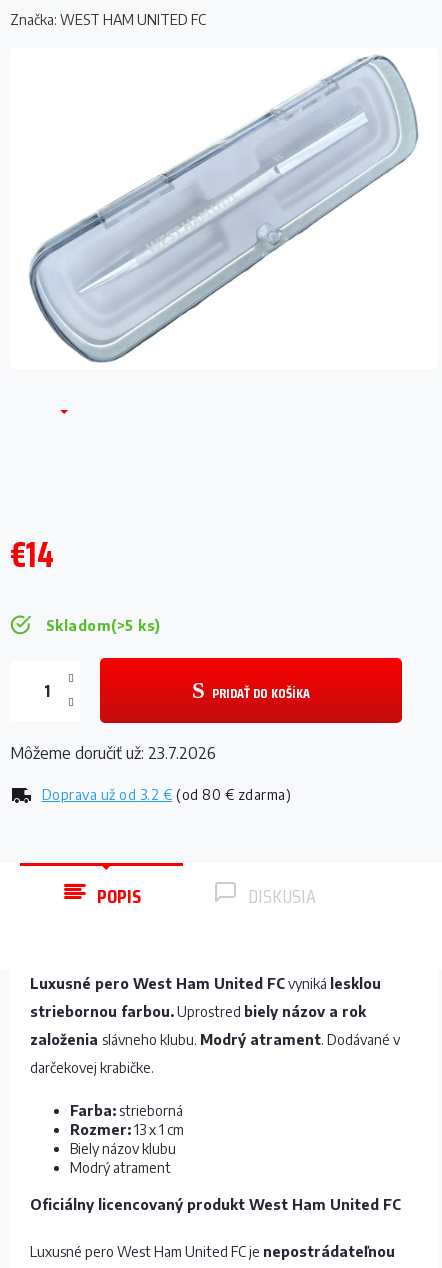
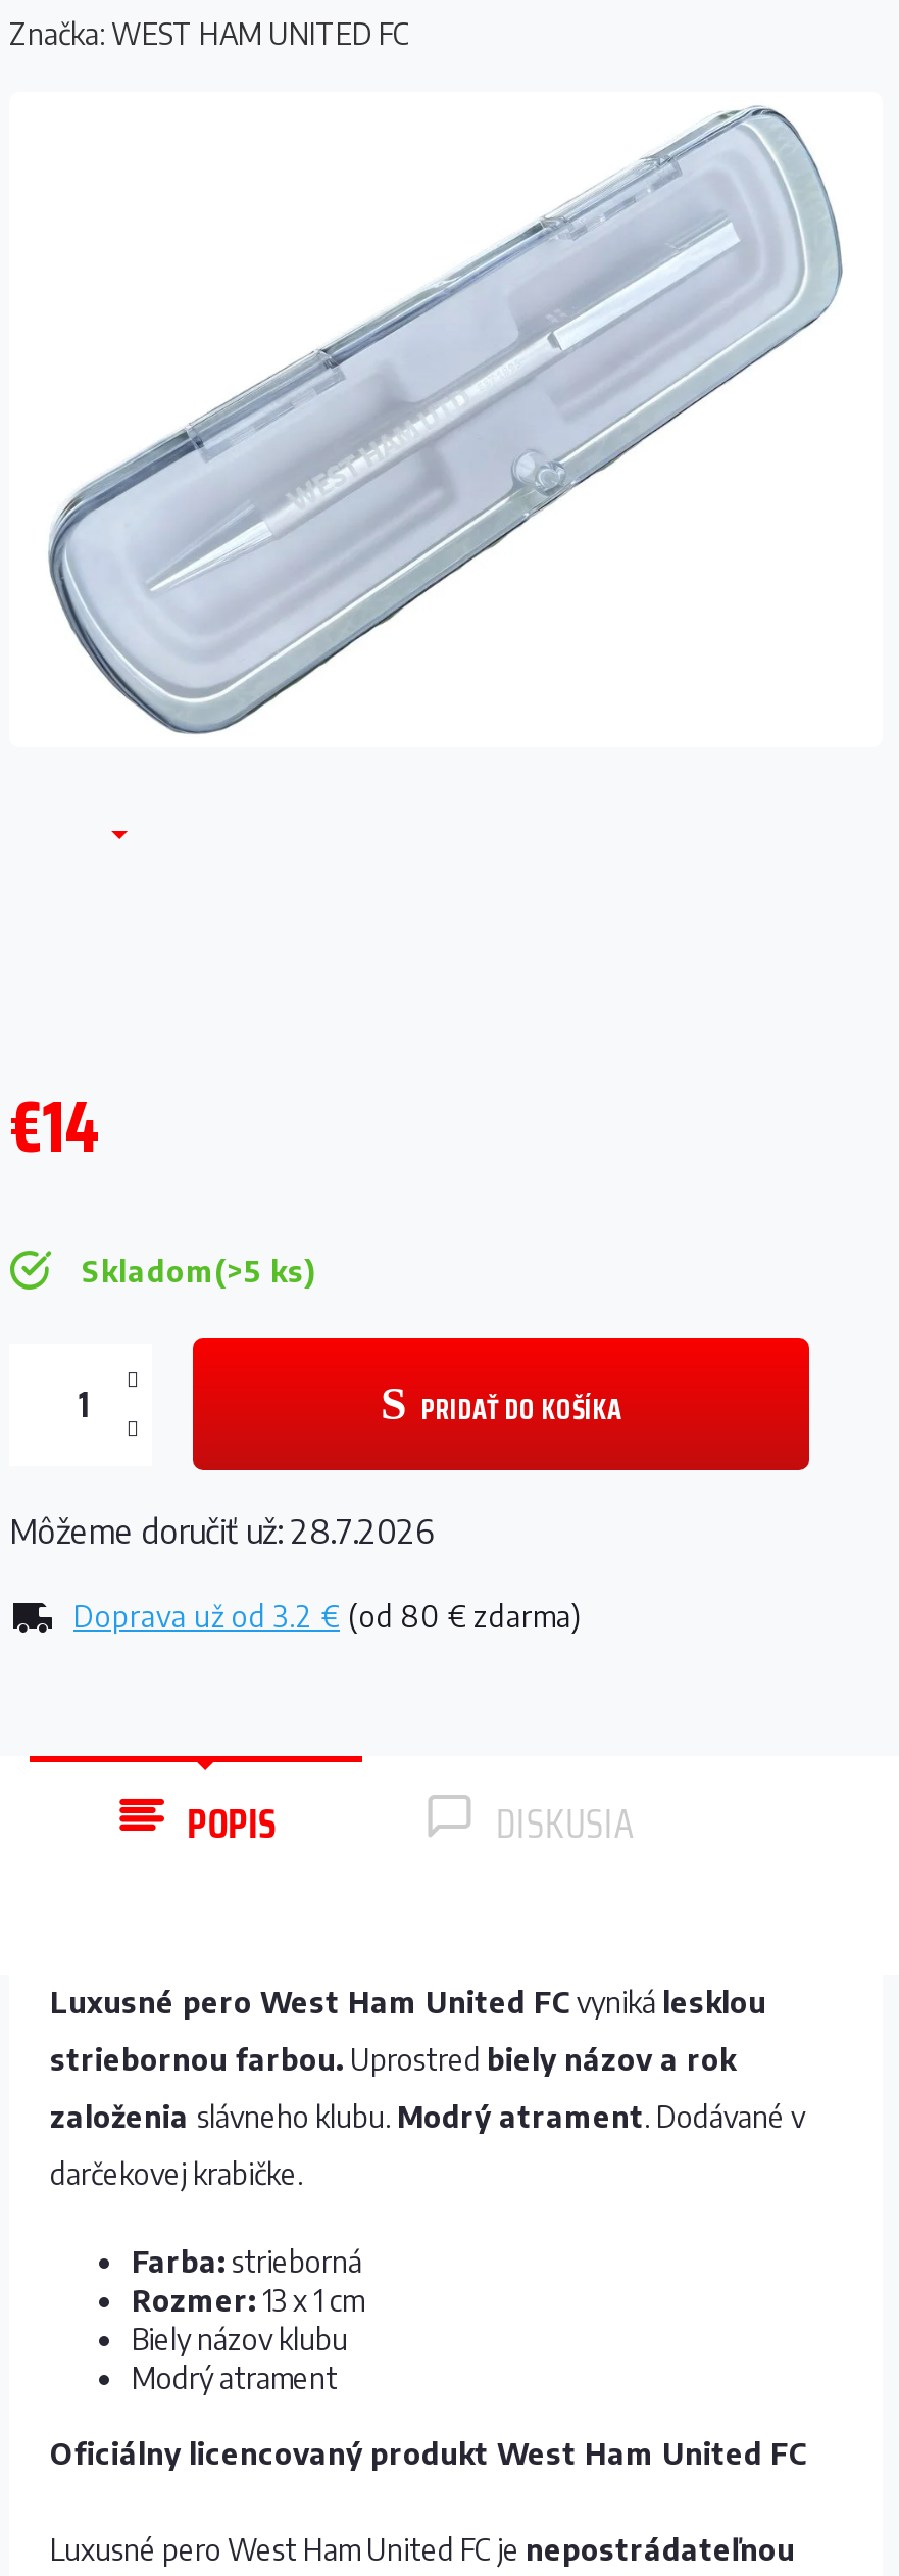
[10,743,216,763] Môžeme doručiť už: 23.7.2026 -> [9,1511,434,1552] Môžeme doručiť už: 28.7.2026

